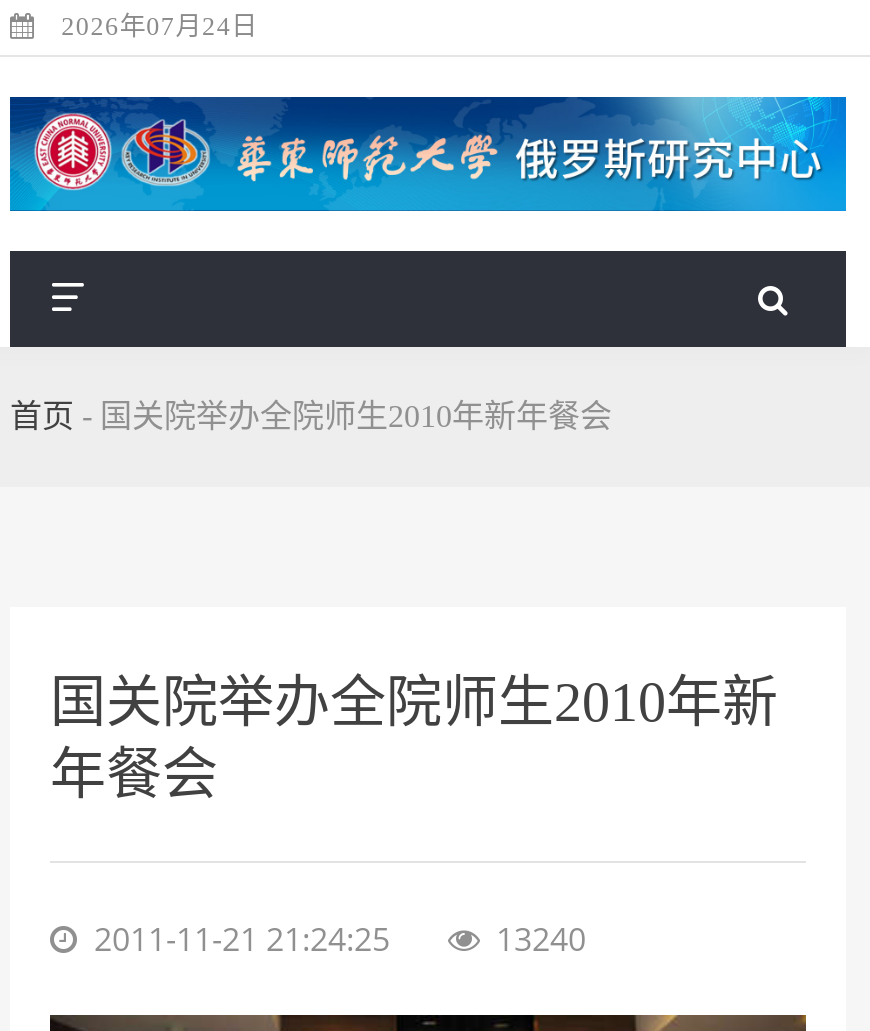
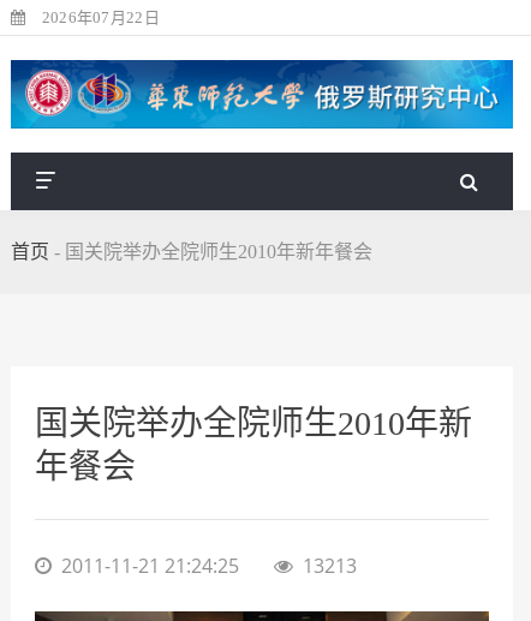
[55,11,258,41] 2026年07月24日 -> [38,8,160,26] 2026年07月22日
[496,916,586,960] 13240 -> [303,552,357,578] 13213

